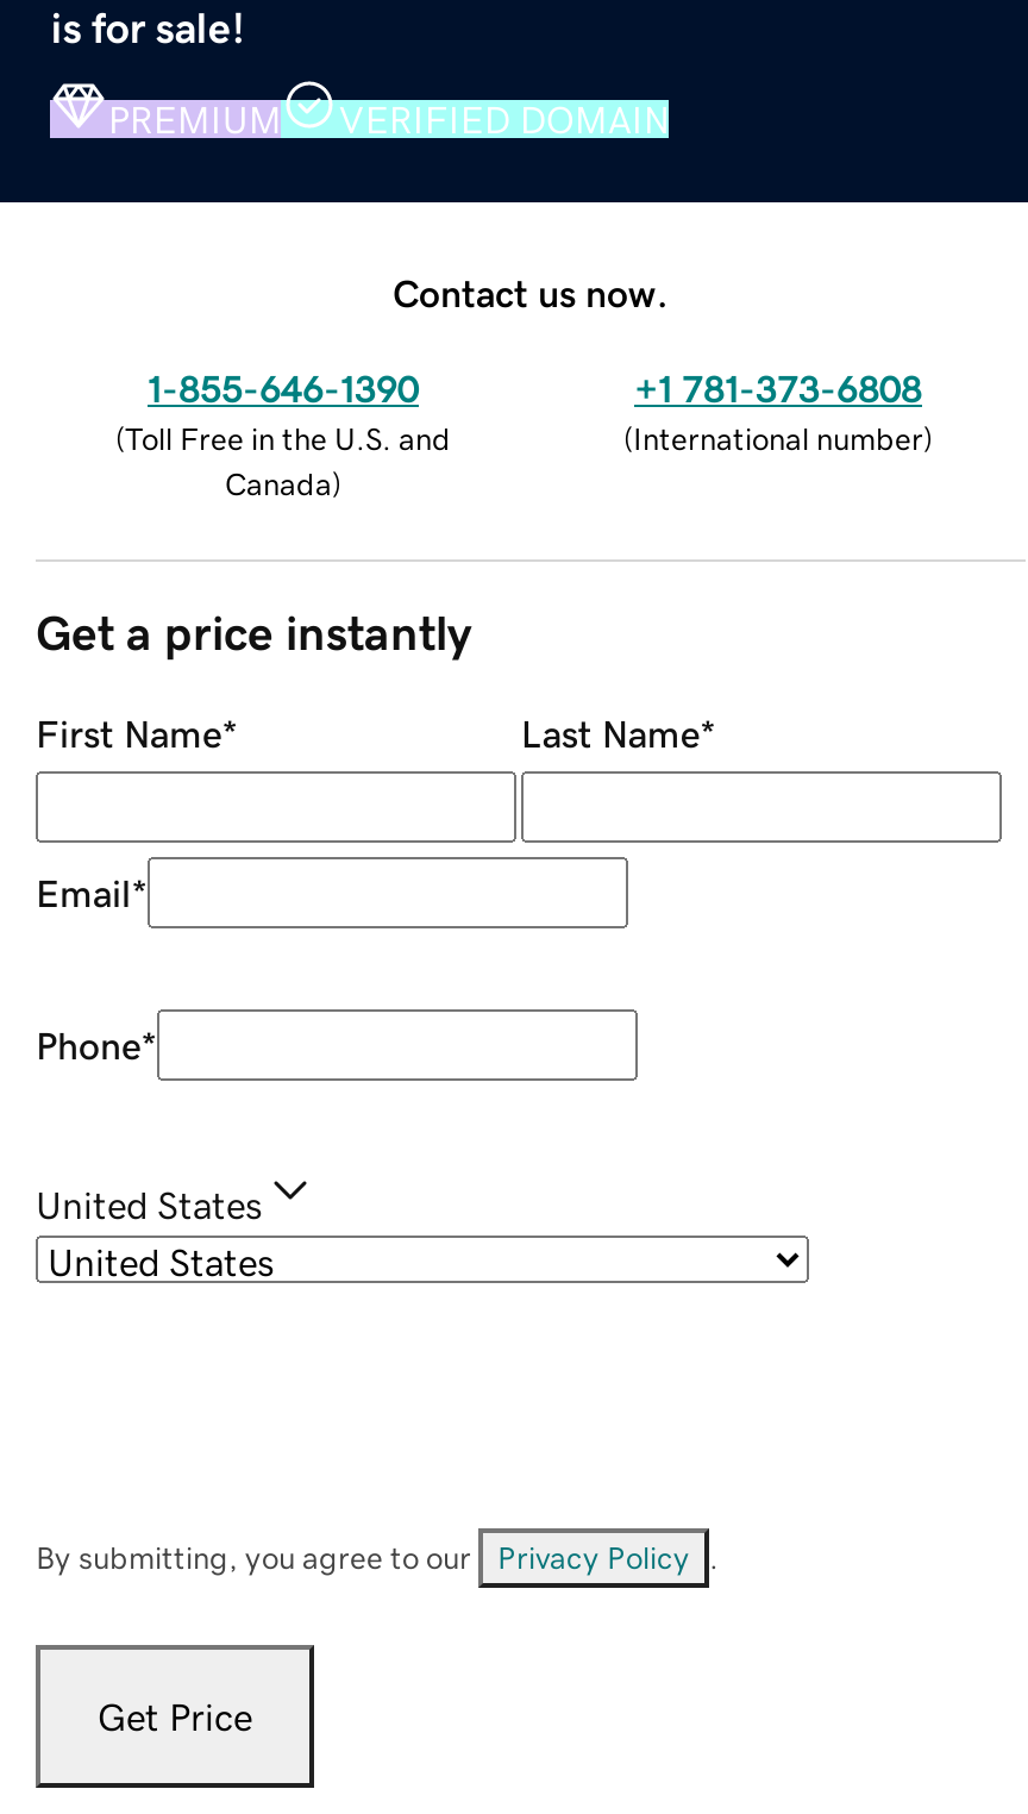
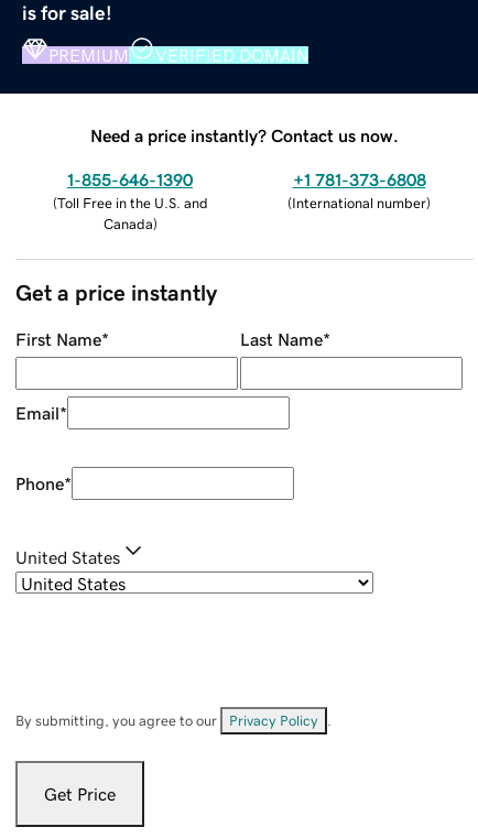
[393,273,669,311] Contact us now. -> [90,126,399,144] Need a price instantly? Contact us now.

